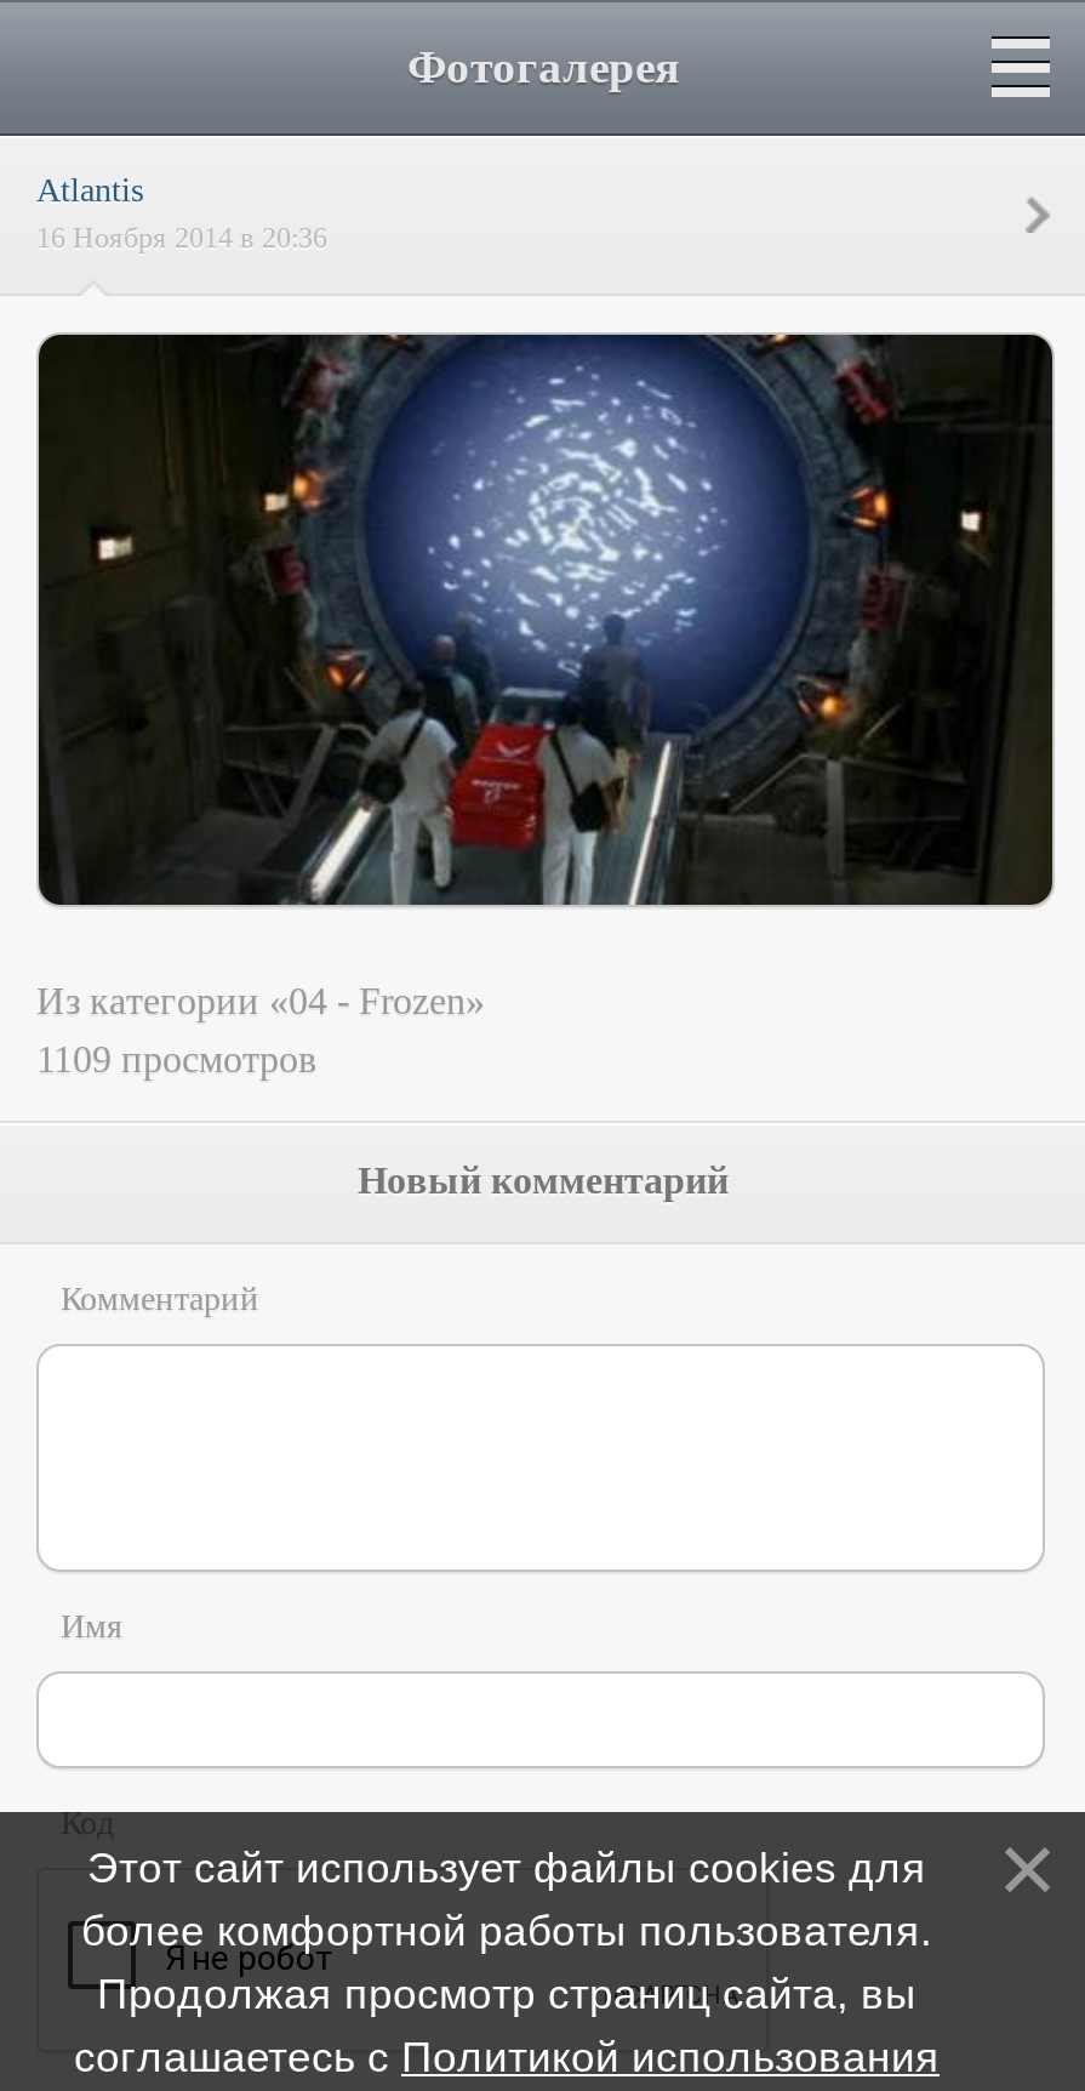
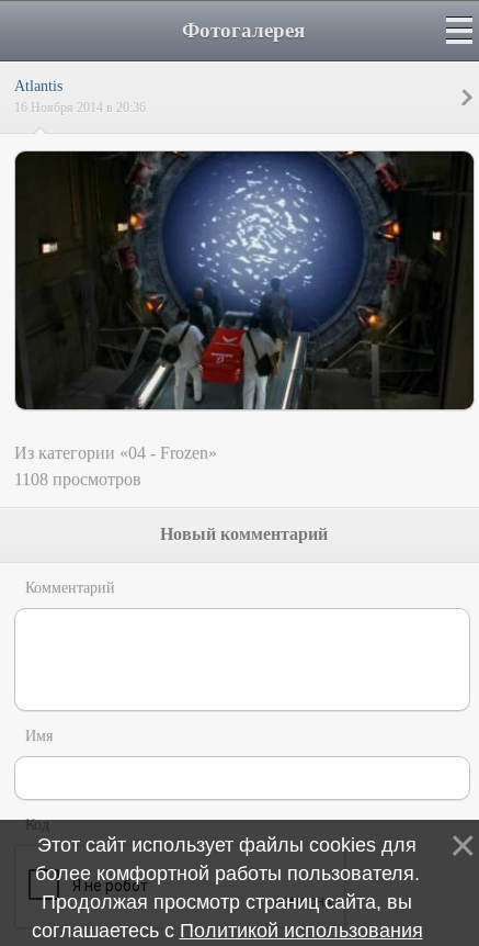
[36,1037,318,1078] 1109 просмотров -> [14,469,141,488] 1108 просмотров

